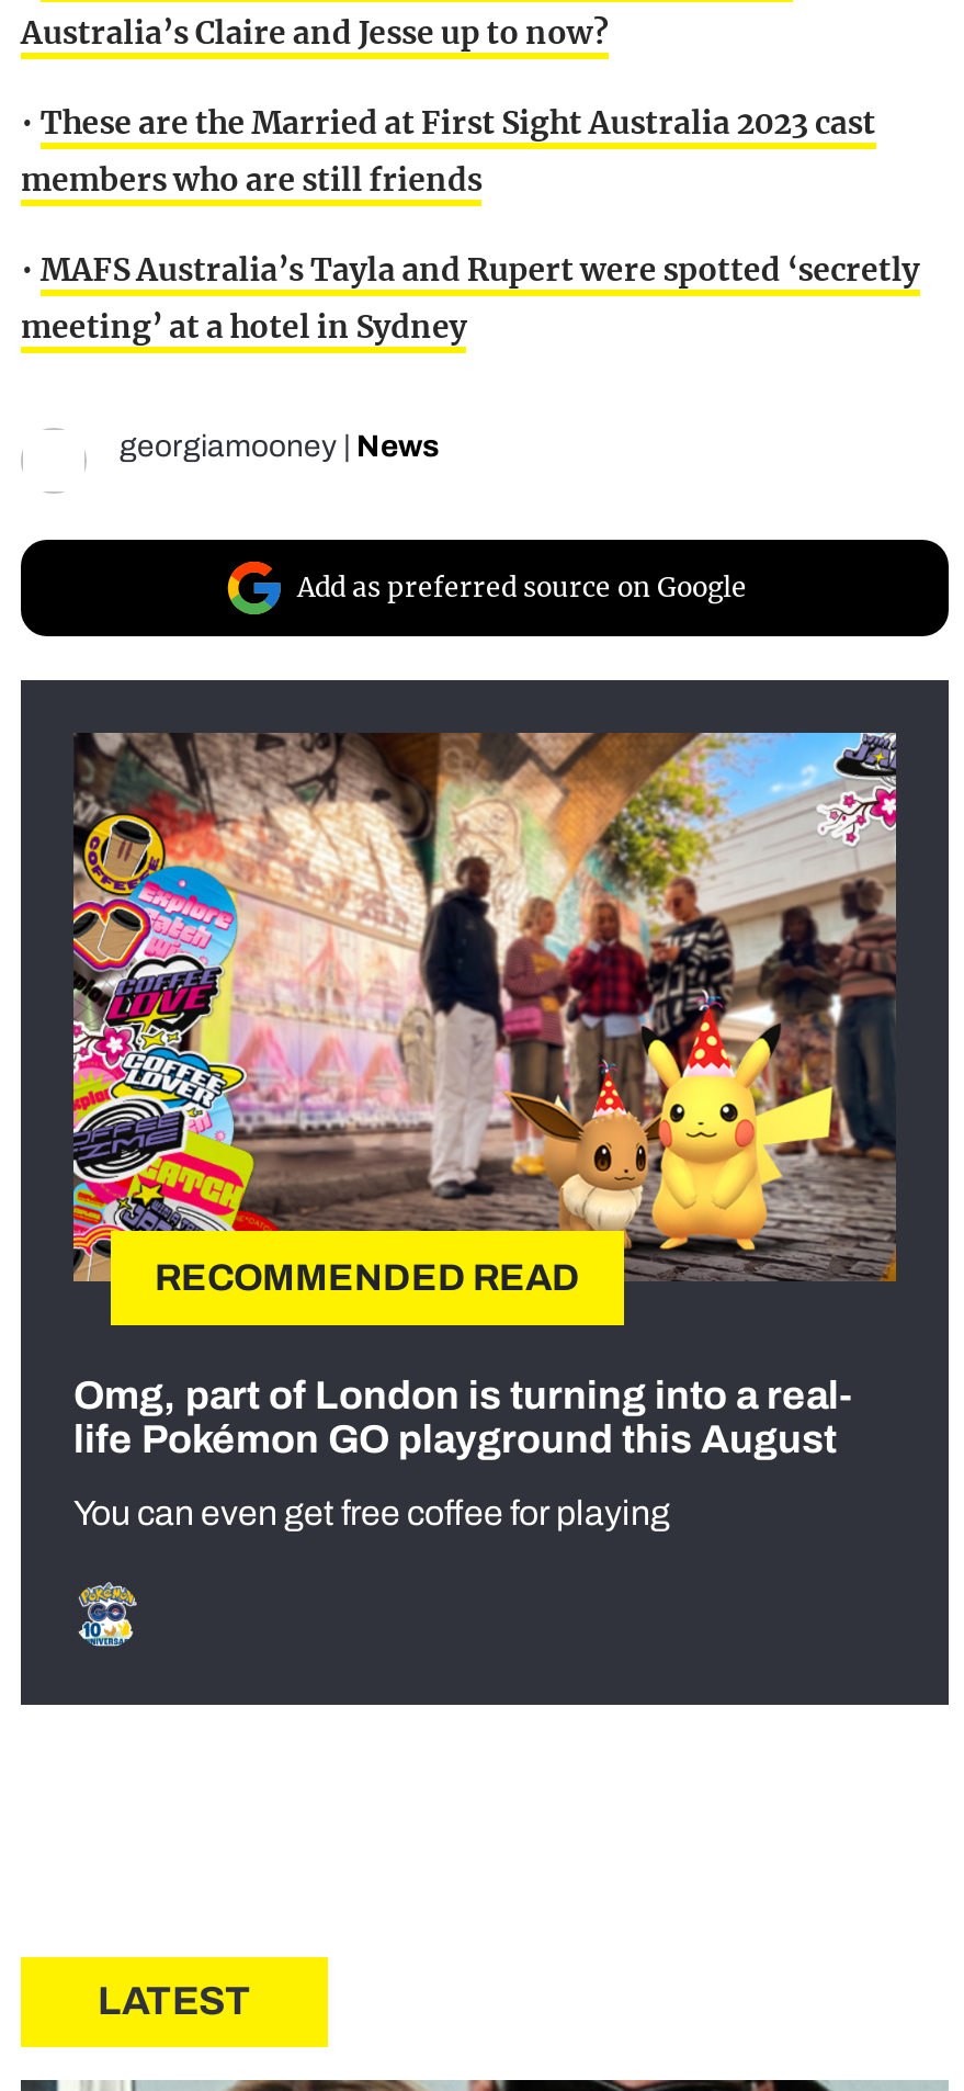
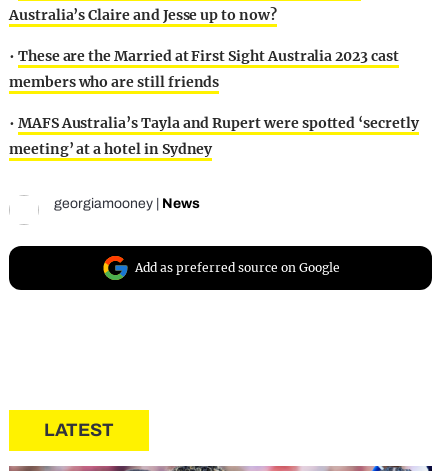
[19,678,951,1707] [image] | RECOMMENDED READ | Omg, part of London is turning into a real- | life Pokémon GO playground this August | You can even get free coffee for playing -> none

